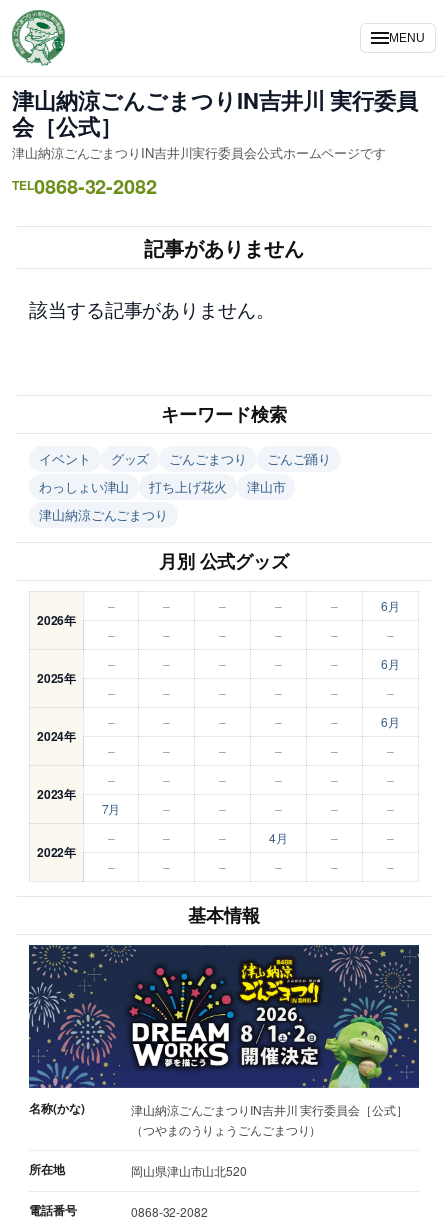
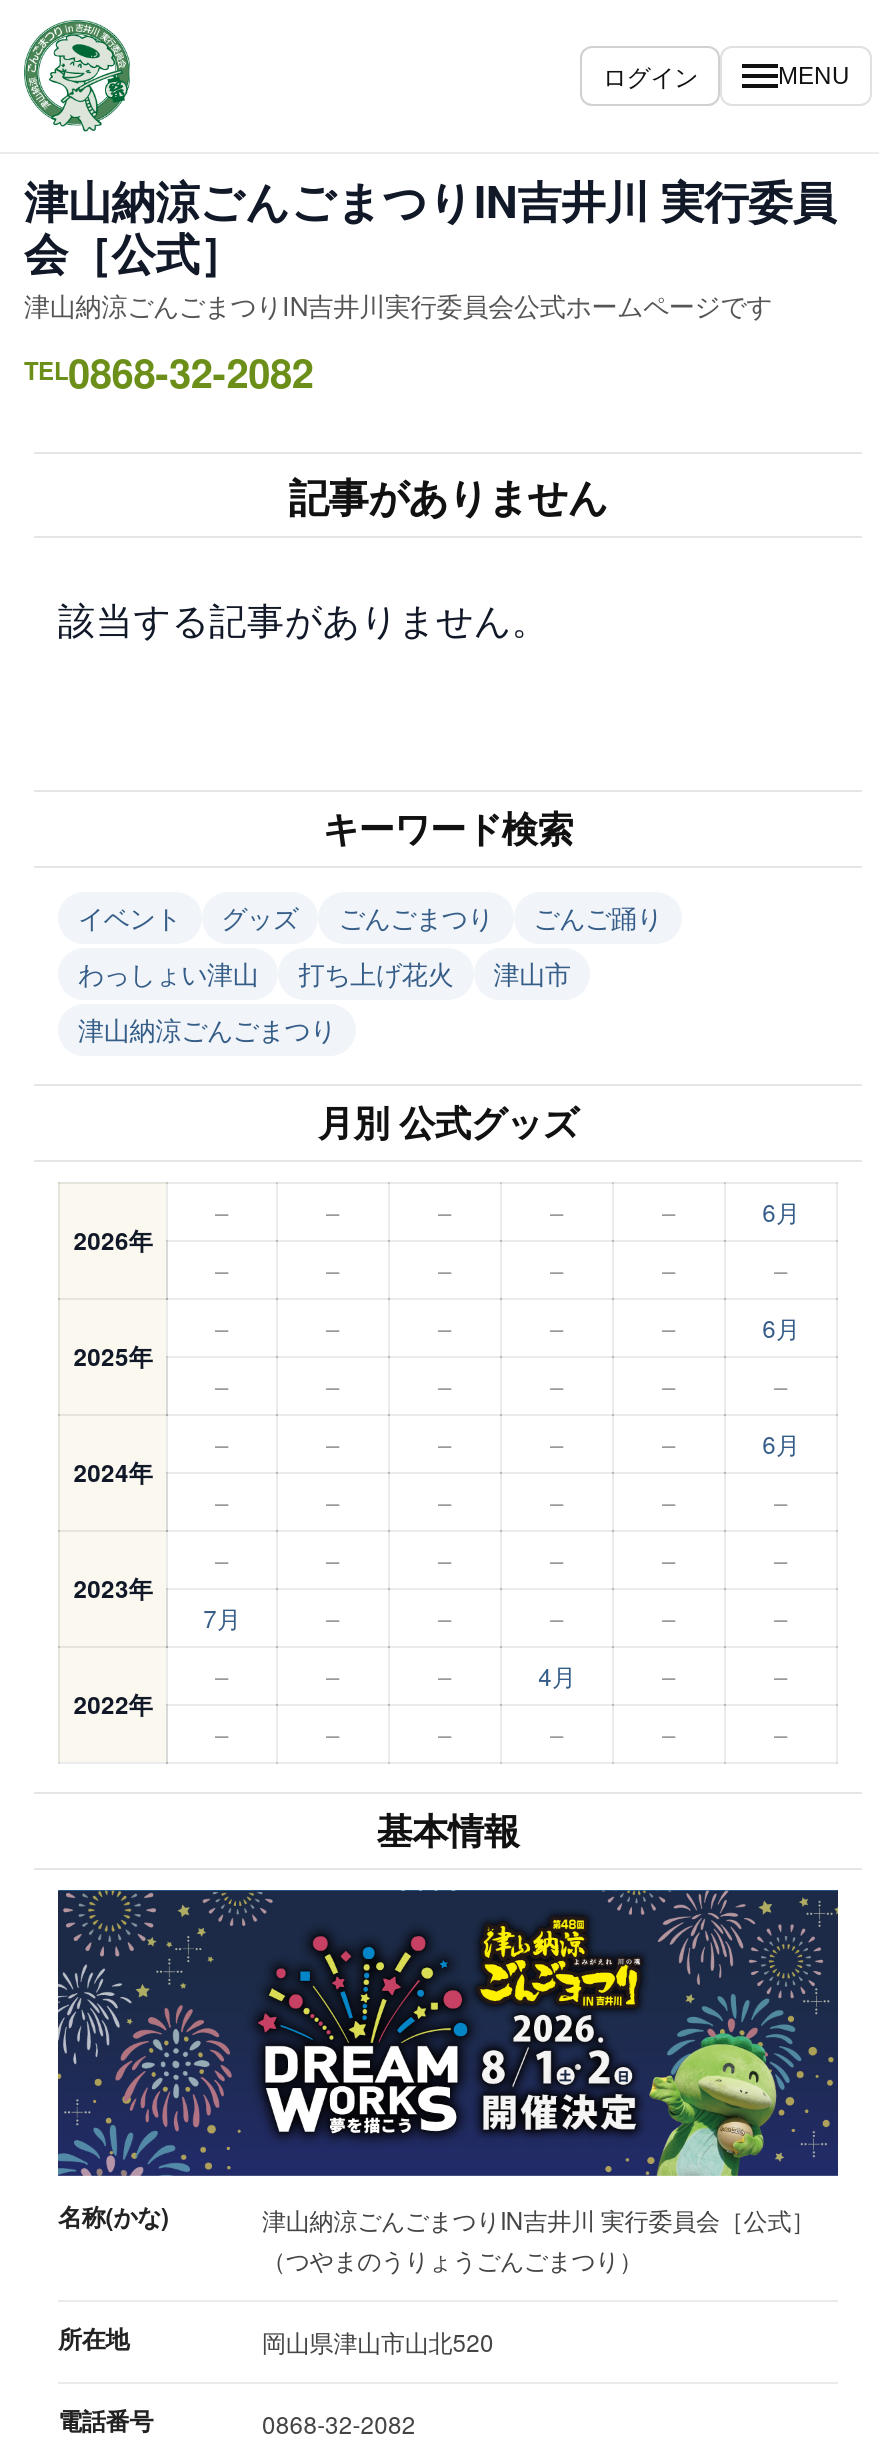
none -> [603,58,698,92] ログイン

